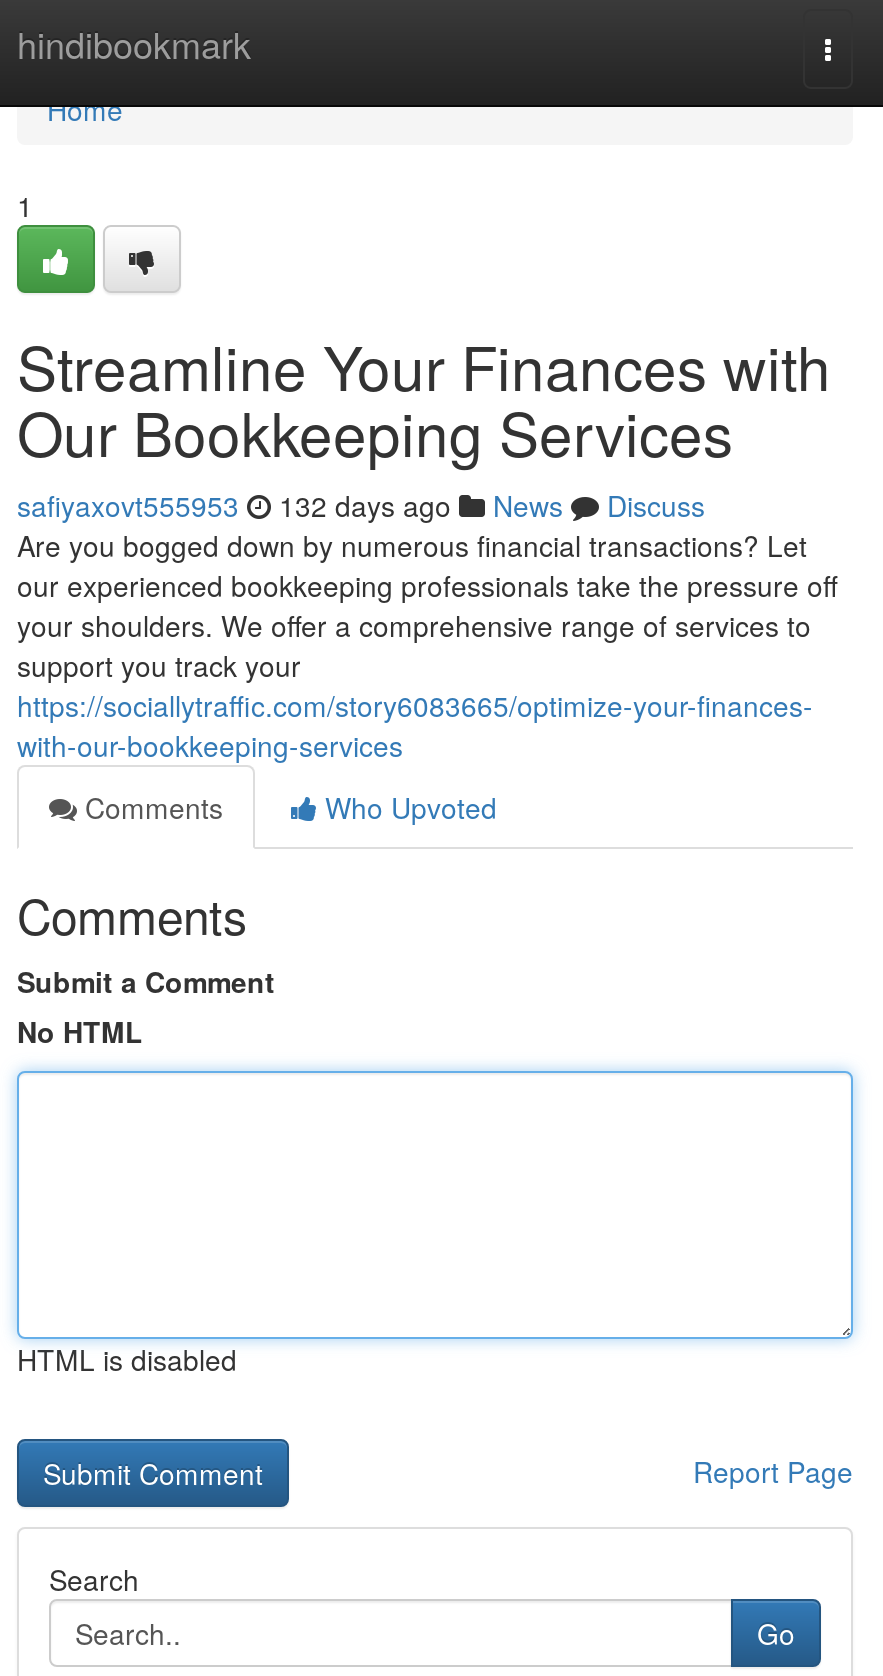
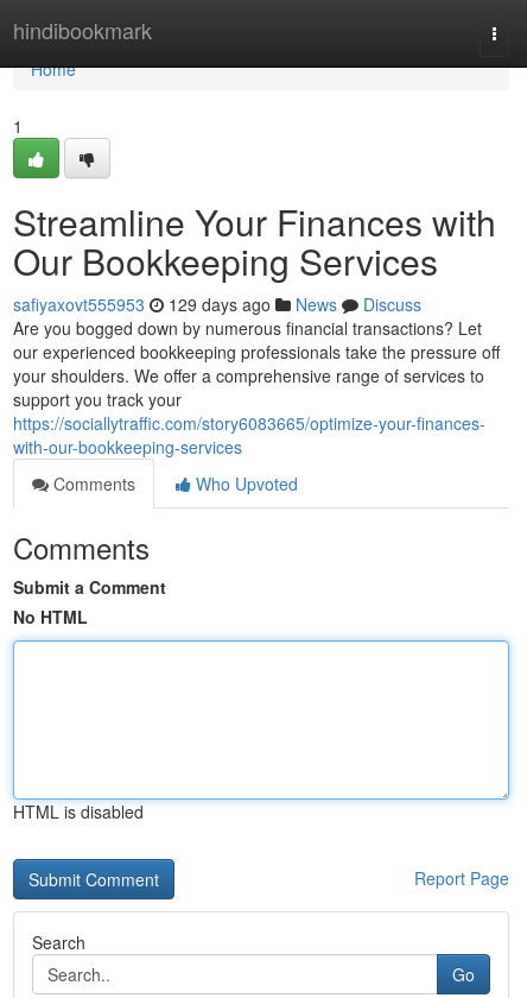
[17,485,705,525] safiyaxovt555953 132 days ago News Discuss -> [13,292,421,316] safiyaxovt555953 129 days ago News Discuss

